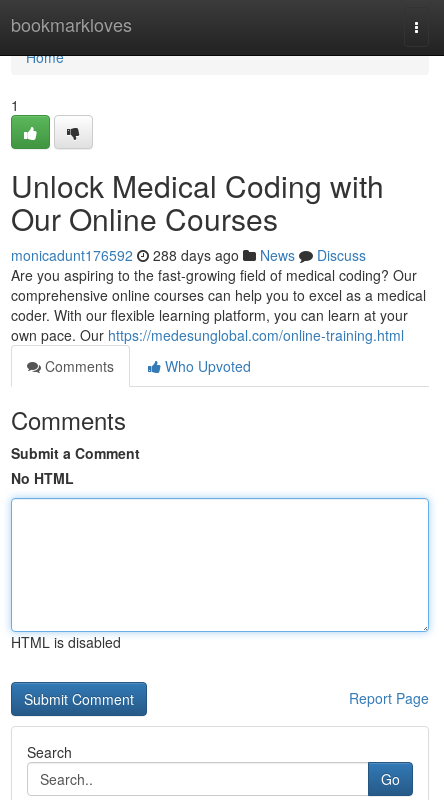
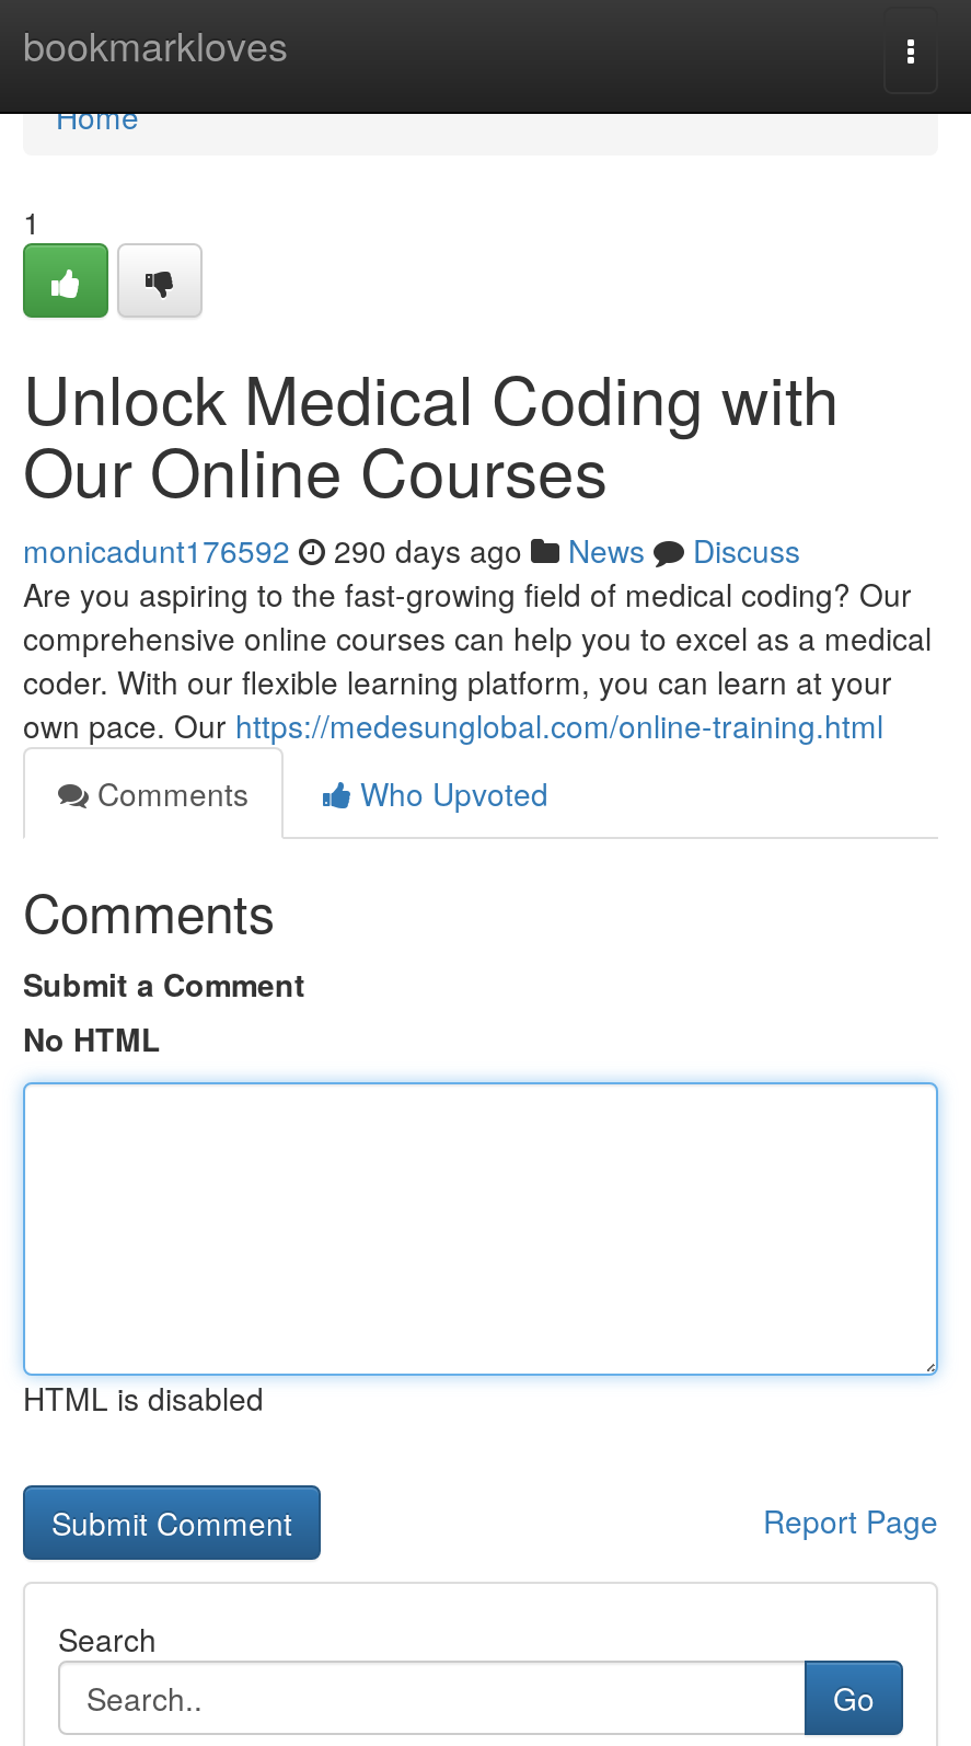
[11,245,366,265] monicadunt176592 288 days ago News Discuss -> [23,528,800,572] monicadunt176592 290 days ago News Discuss

